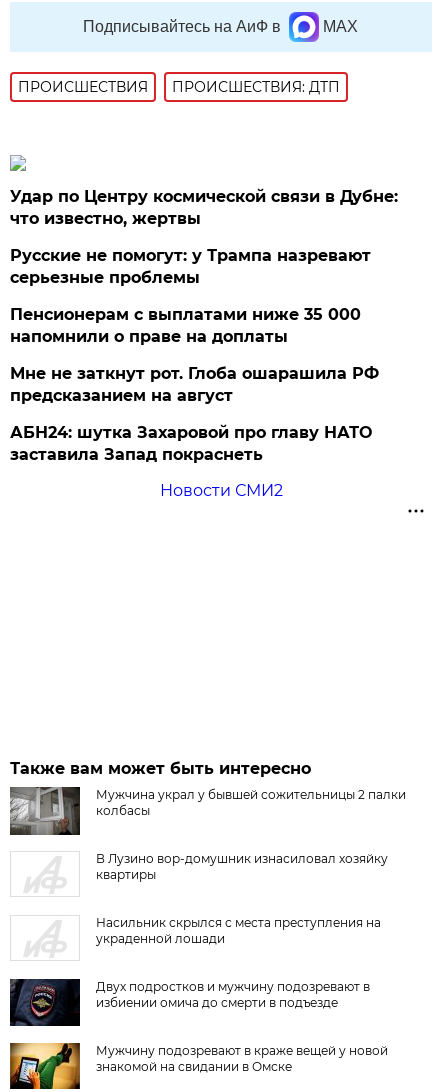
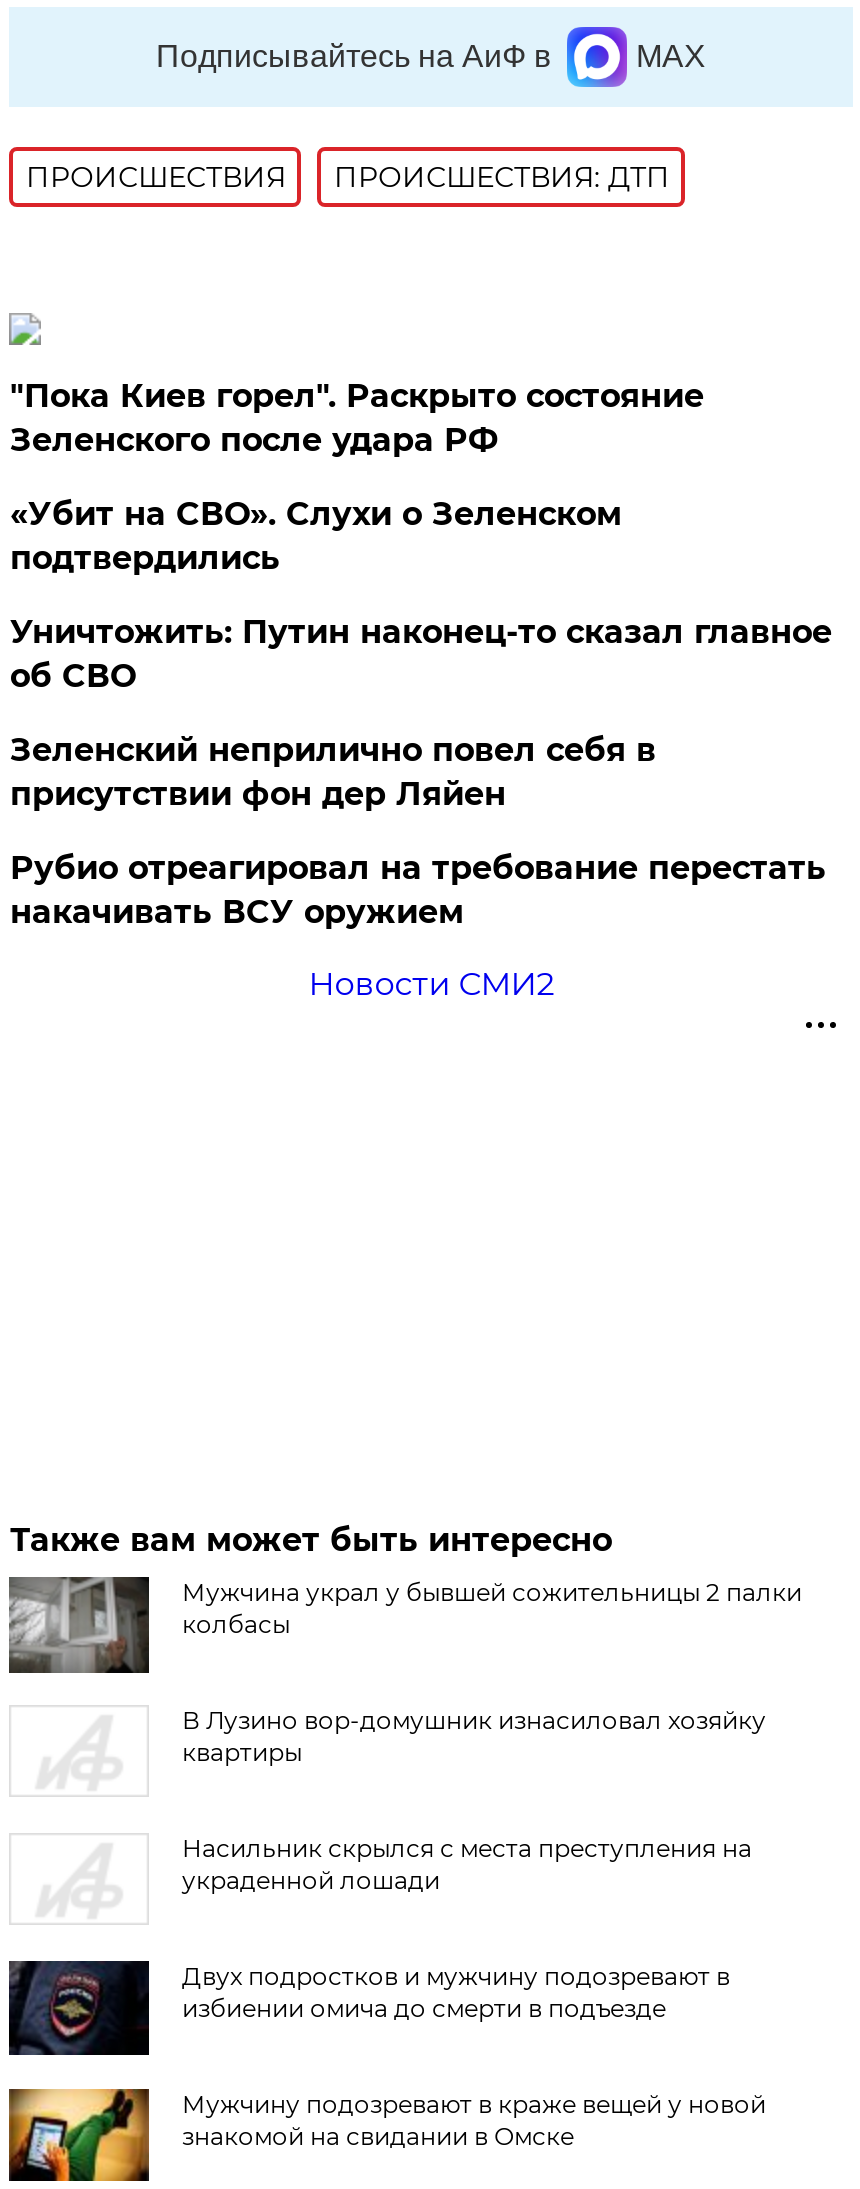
[10,187,398,228] Удар по Центру космической связи в Дубне: | что известно, жертвы -> [10,377,704,459] "Пока Киев горел". Раскрыто состояние | Зеленского после удара РФ
[10,246,371,287] Русские не помогут: у Трампа назревают | серьезные проблемы -> [10,495,622,577] «Убит на СВО». Слухи о Зеленском | подтвердились
[10,305,361,346] Пенсионерам с выплатами ниже 35 000 | напомнили о праве на доплаты -> [10,613,832,695] Уничтожить: Путин наконец-то сказал главное | об СВО
[10,364,379,405] Мне не заткнут рот. Глоба ошарашила РФ | предсказанием на август -> [10,731,656,813] Зеленский неприлично повел cебя в | присутствии фон дер Ляйен
[10,423,372,464] АБН24: шутка Захаровой про главу НАТО | заставила Запад покраснеть -> [10,849,826,931] Рубио отреагировал на требование перестать | накачивать ВСУ оружием

